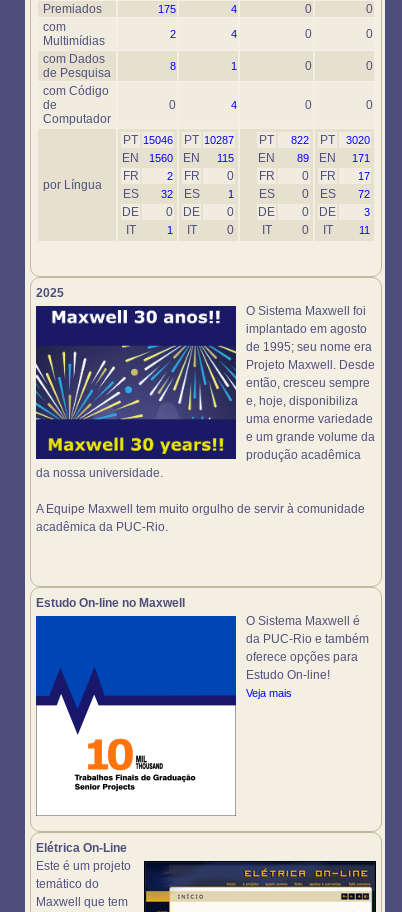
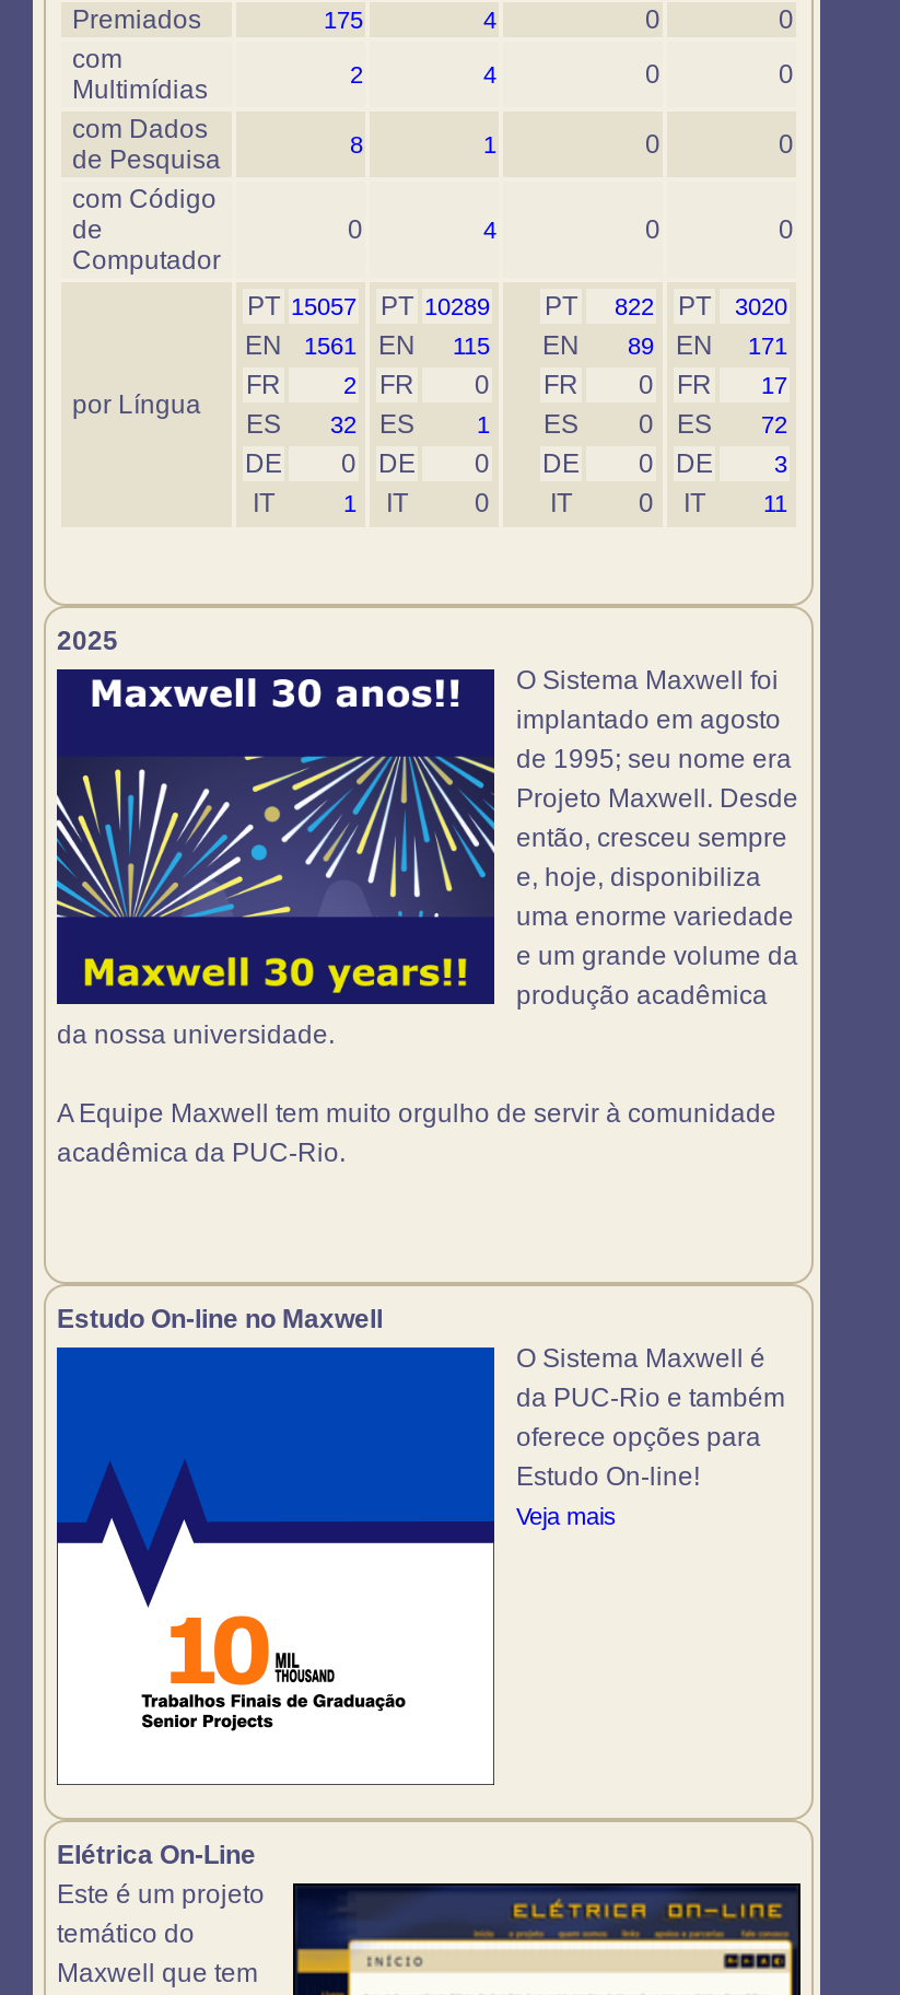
[123,133,173,147] PT 15046 -> [247,291,357,322] PT 15057
[184,133,234,147] PT 10287 -> [381,291,490,322] PT 10289
[122,151,370,165] EN 1560 EN 115 EN 89 EN 171 -> [245,330,787,361] EN 1561 EN 115 EN 89 EN 171

